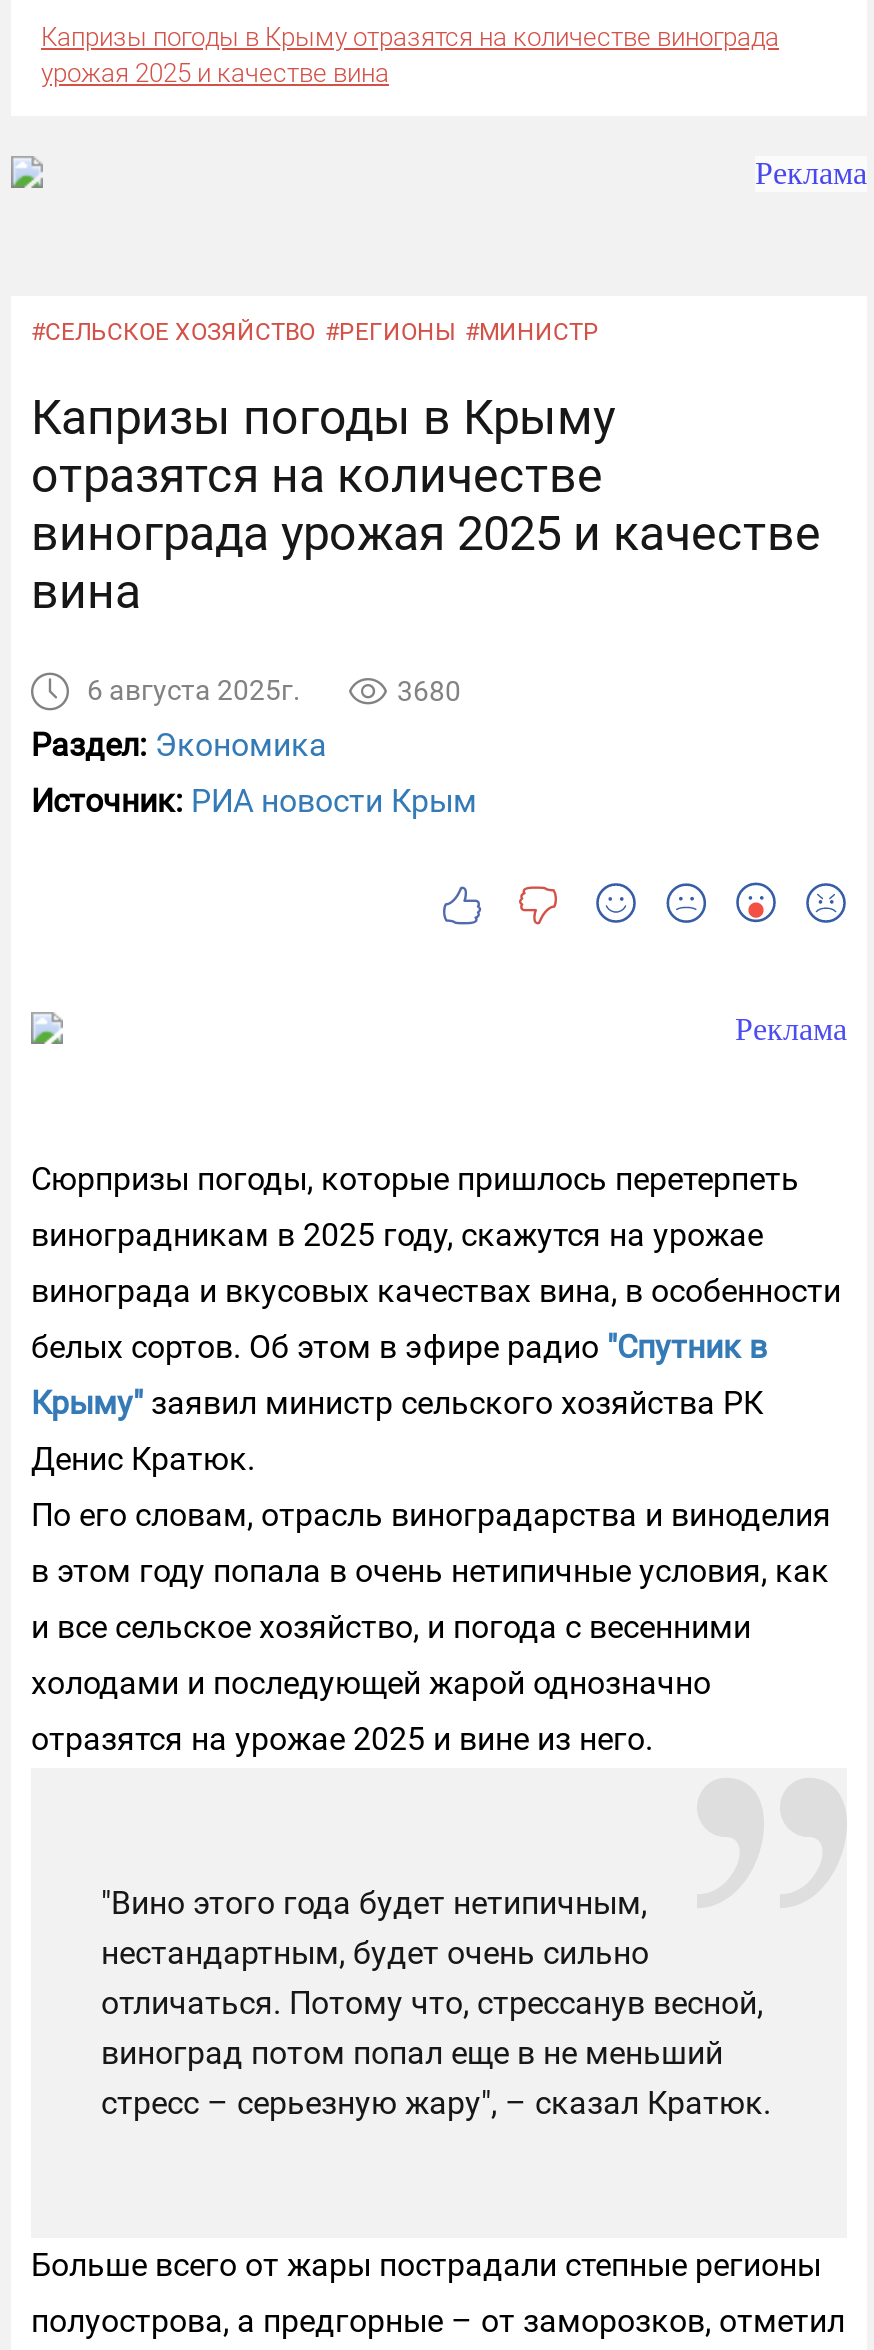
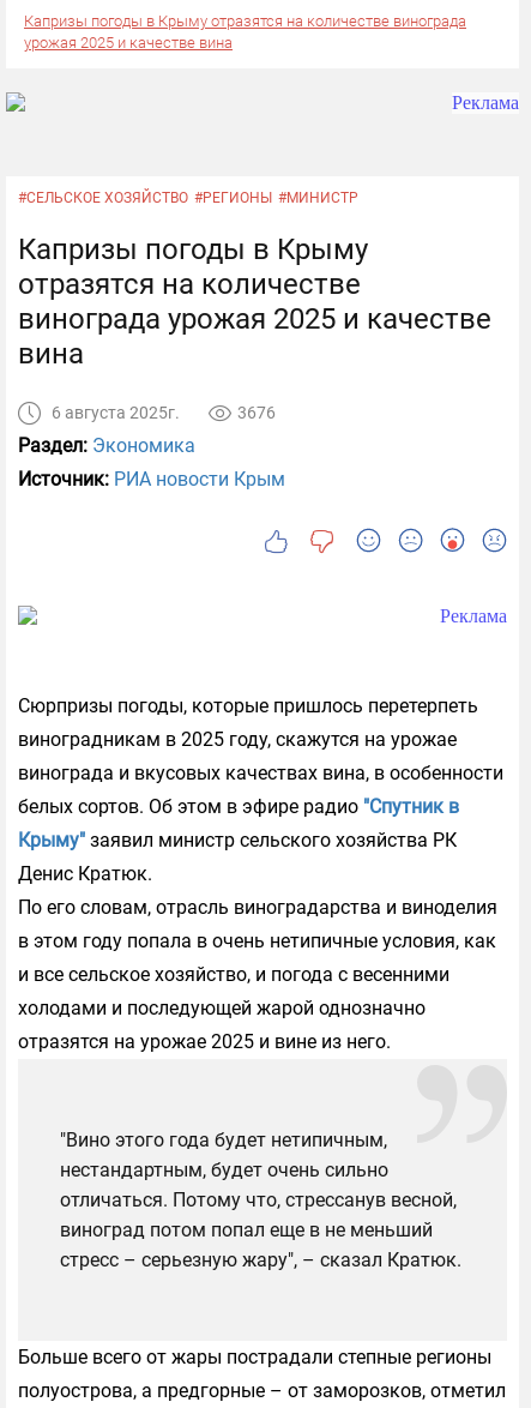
[397,675,461,707] 3680 -> [237,403,276,423] 3676

